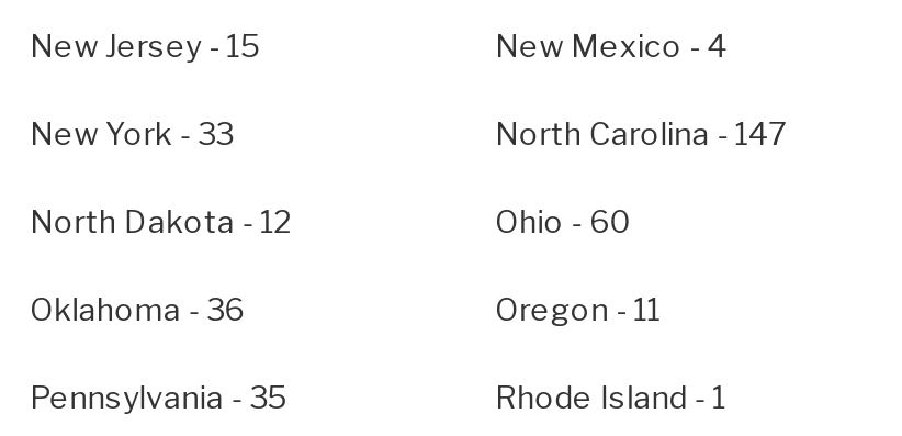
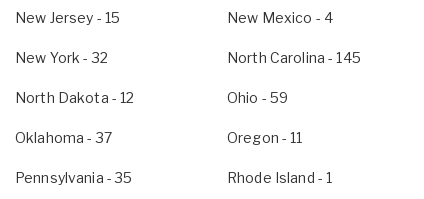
[30,113,233,151] New York - 33 -> [15,49,108,66] New York - 32
[495,113,786,151] North Carolina - 147 -> [227,49,361,66] North Carolina - 145
[495,201,631,239] Ohio - 60 -> [227,89,288,106] Ohio - 59
[30,289,244,326] Oklahoma - 36 -> [15,129,112,146] Oklahoma - 37

